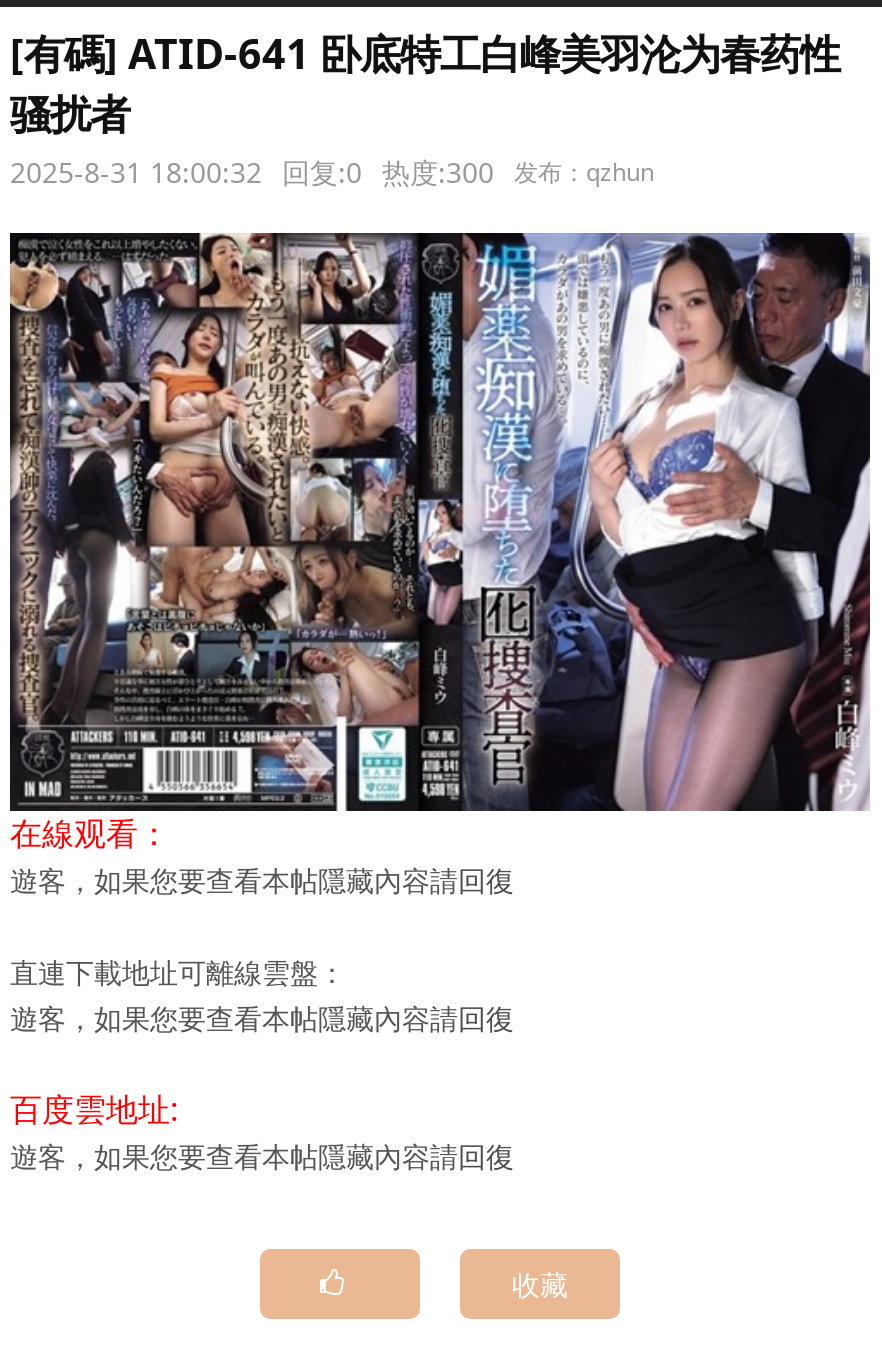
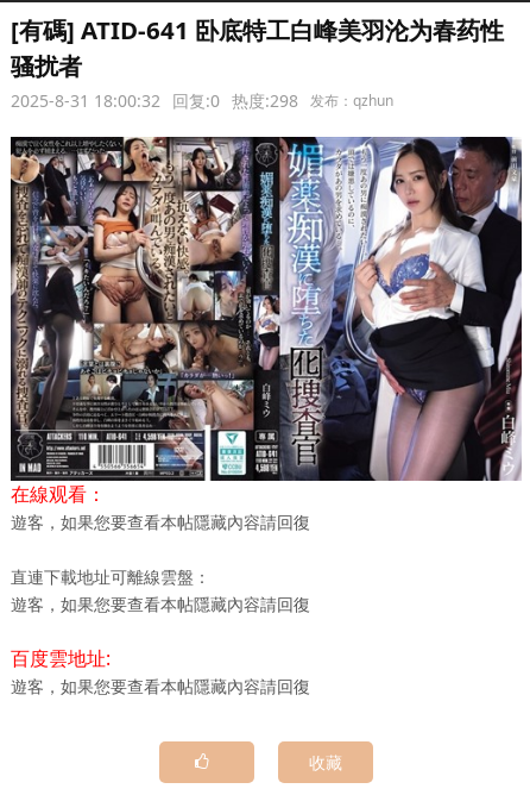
[10,153,654,191] 2025-8-31 18:00:32 回复:0 热度:300 发布：qzhun -> [11,89,393,112] 2025-8-31 18:00:32 回复:0 热度:298 发布：qzhun

